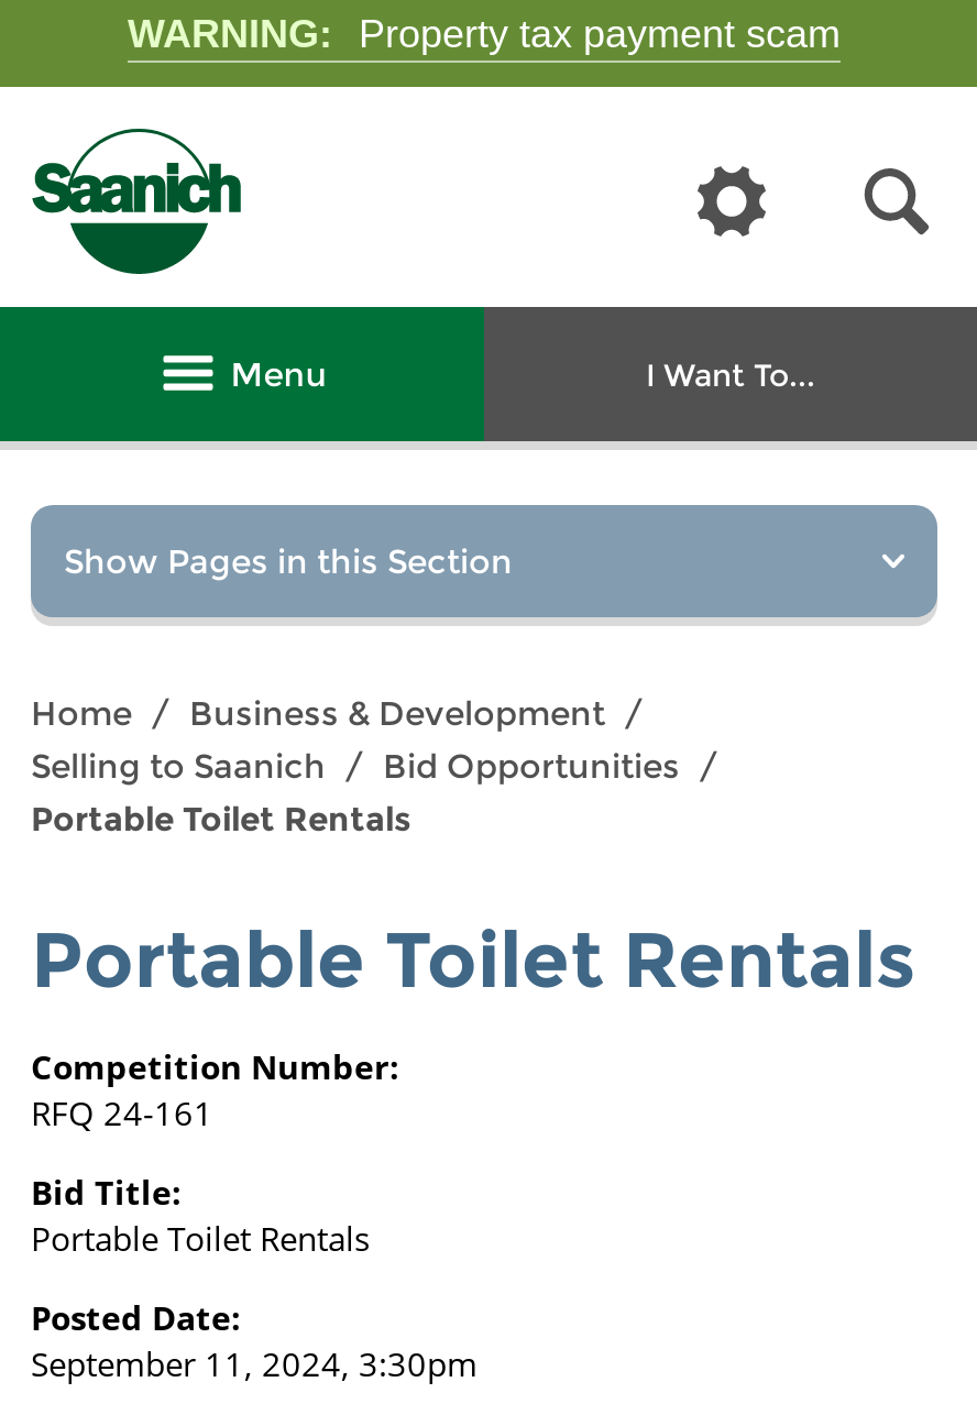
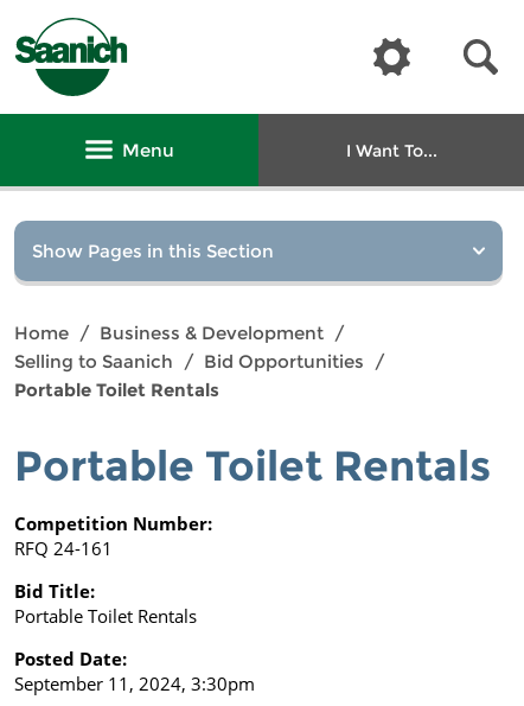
[128,12,841,56] WARNING: Property tax payment scam -> none

